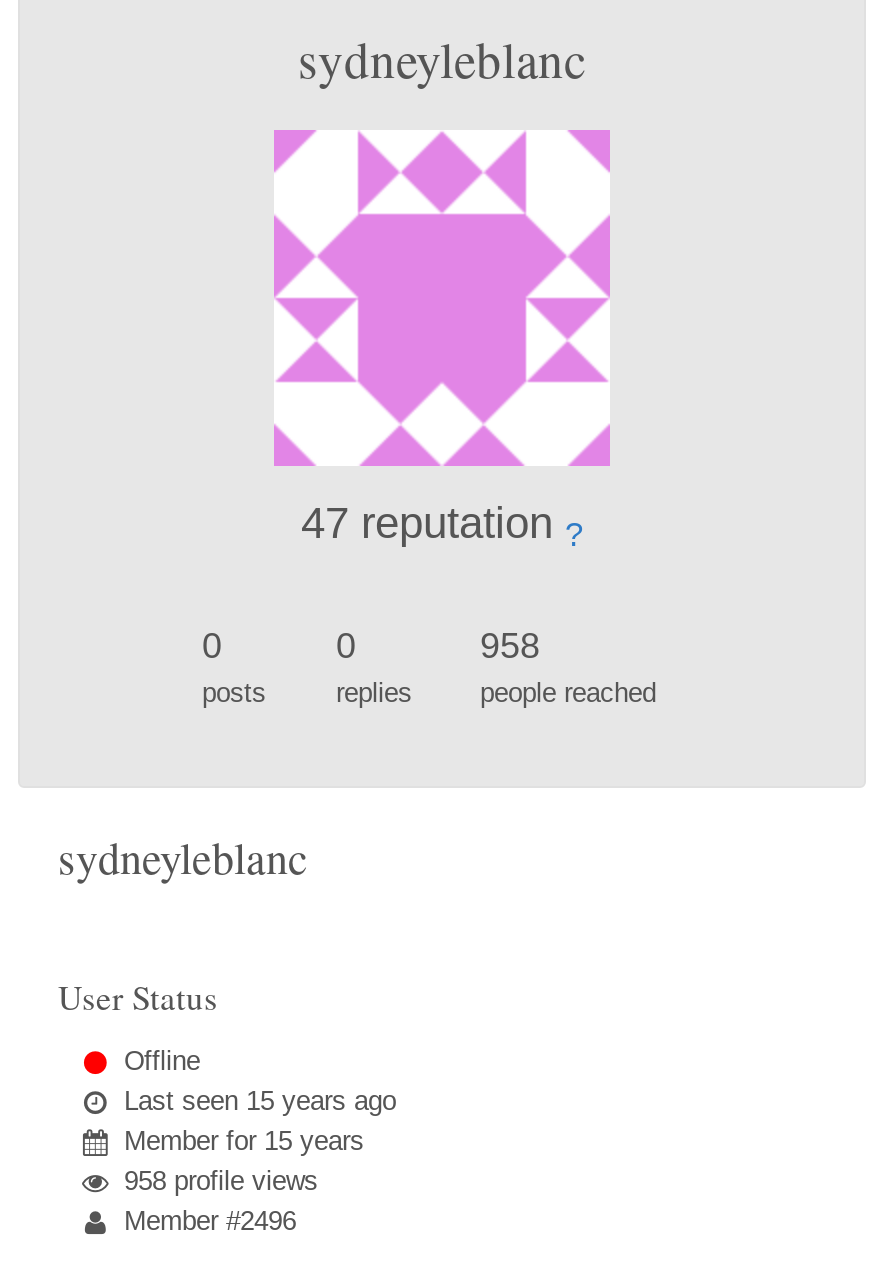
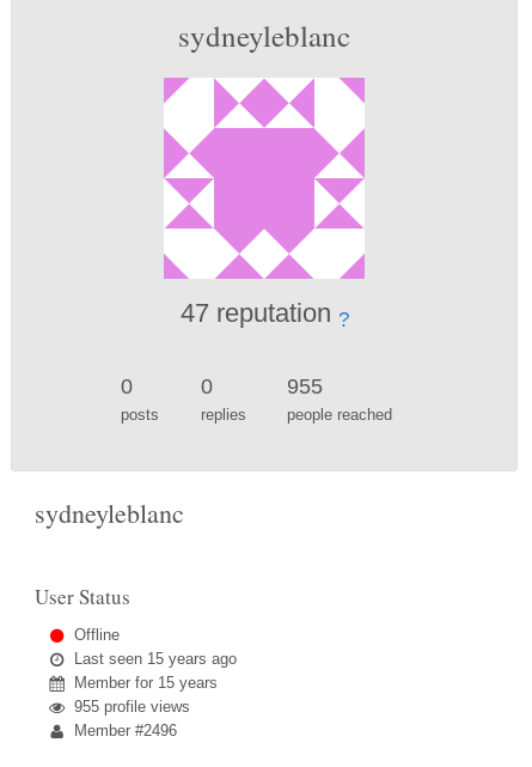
[480,625,540,665] 958 -> [287,374,323,398] 955
[124,1165,318,1195] 958 profile views -> [74,697,190,715] 955 profile views

